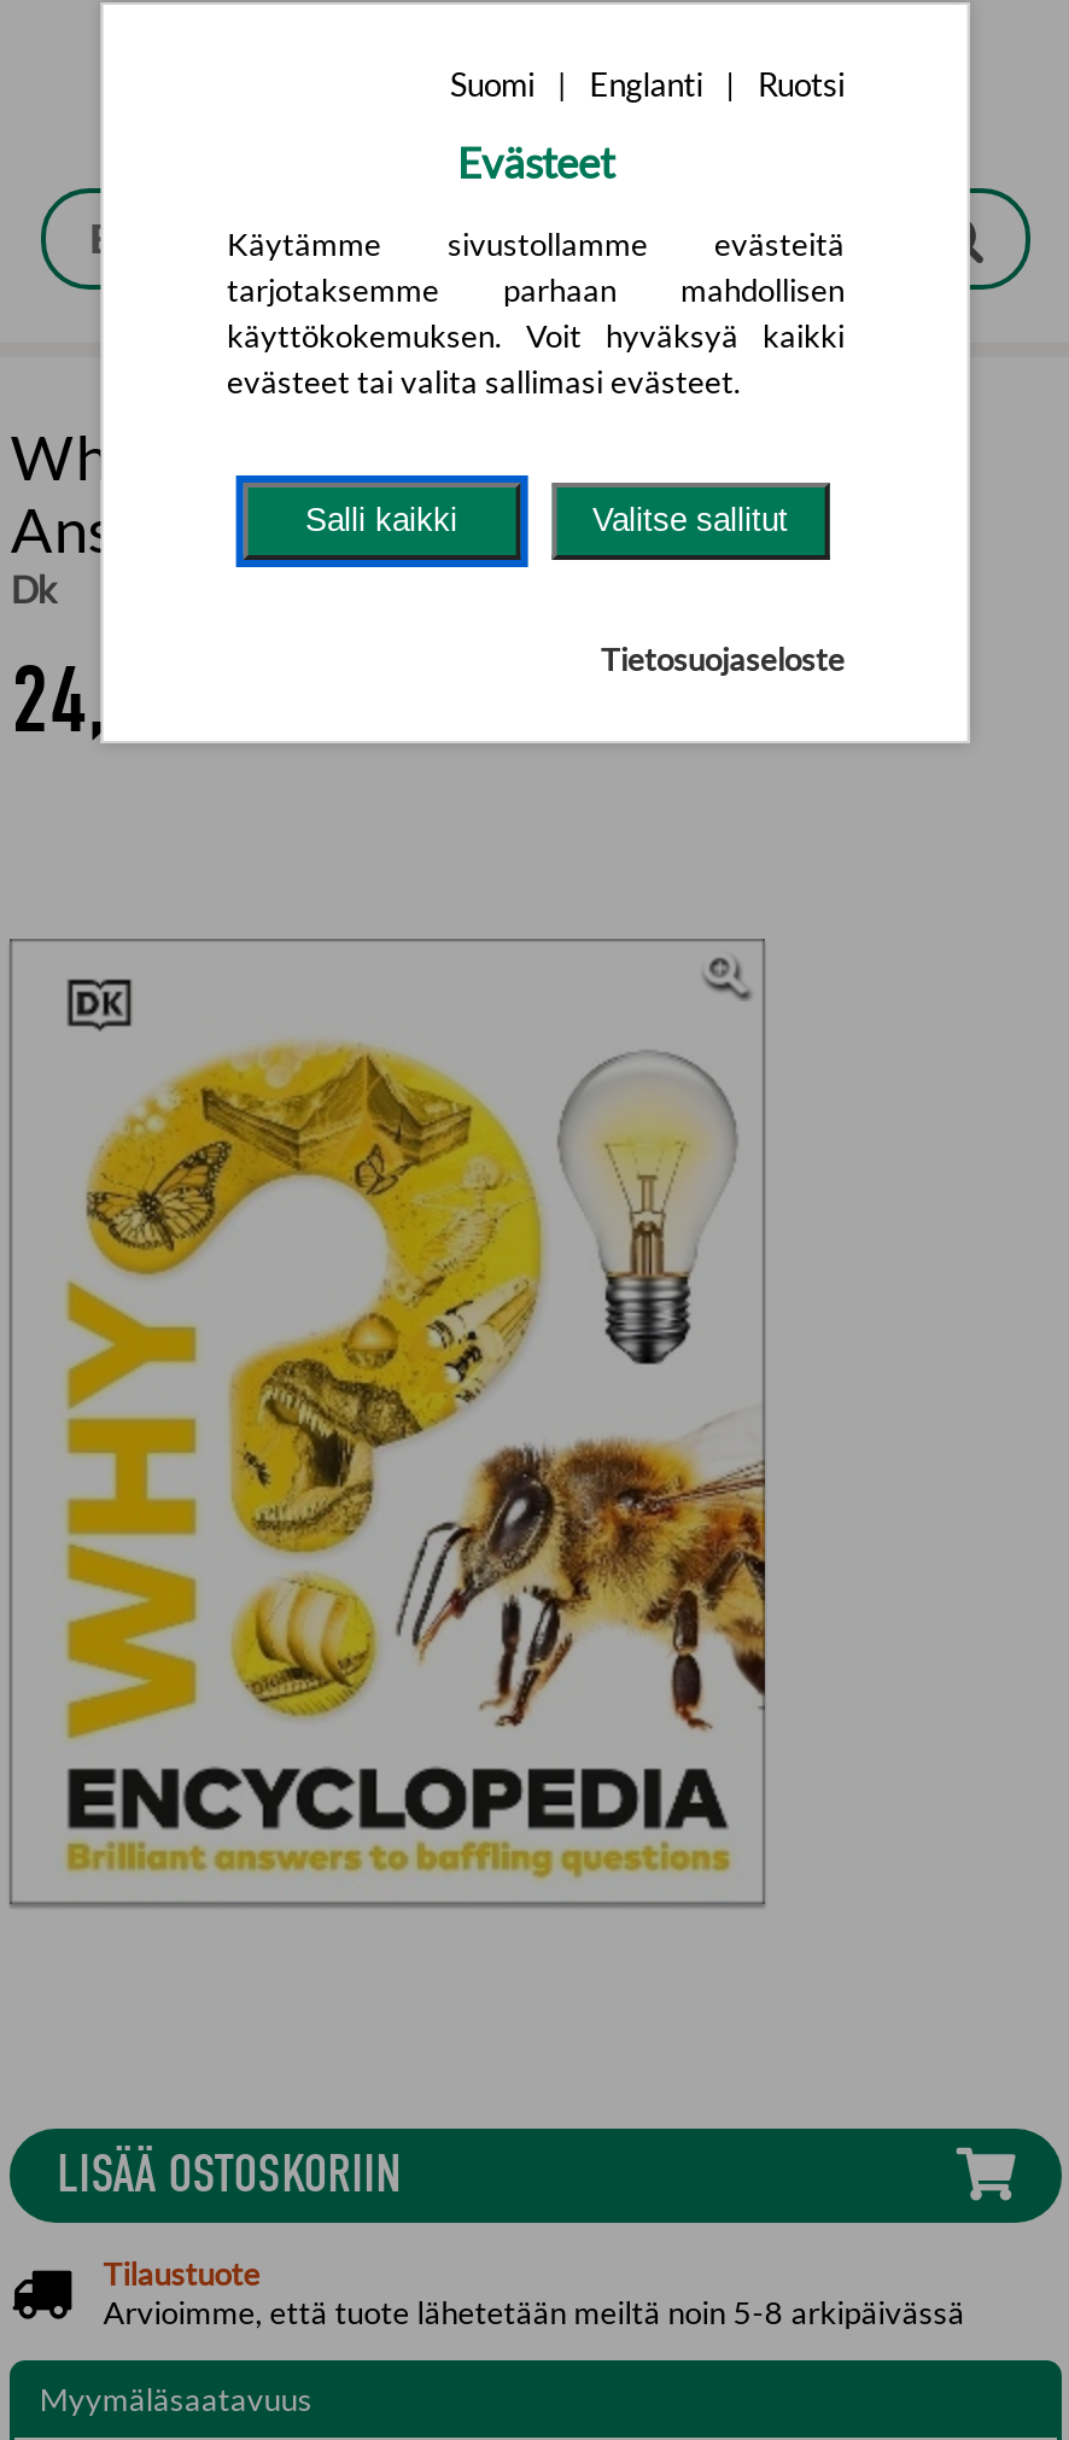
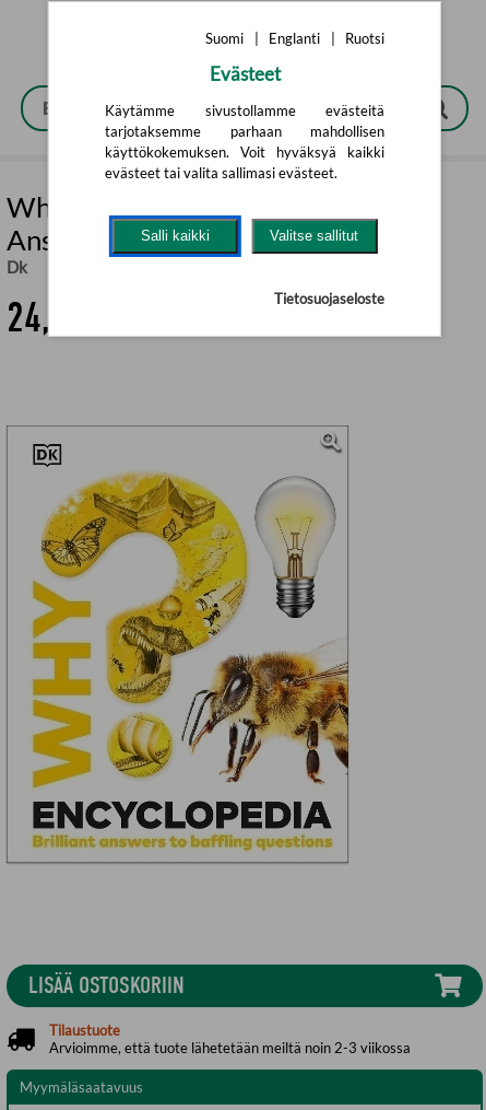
[103,2292,965,2330] Arvioimme, että tuote lähetetään meiltä noin 5-8 arkipäivässä -> [49,1038,410,1056] Arvioimme, että tuote lähetetään meiltä noin 2-3 viikossa

